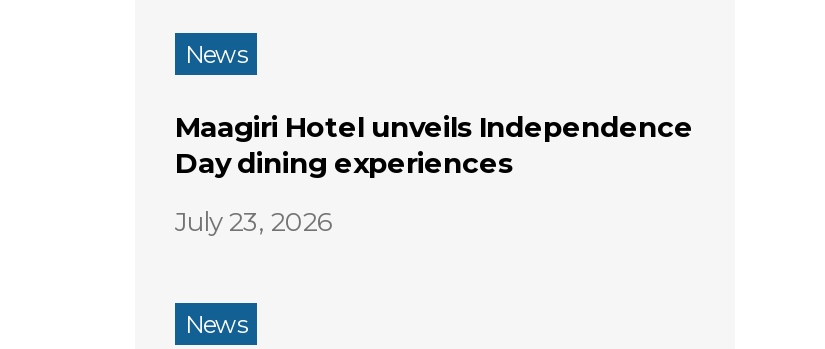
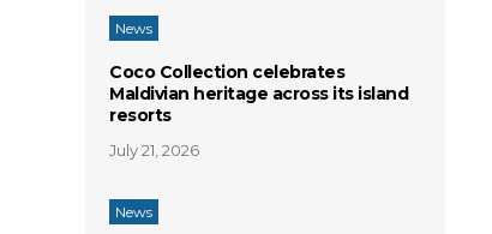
[175,109,693,181] Maagiri Hotel unveils Independence | Day dining experiences -> [109,61,408,126] Coco Collection celebrates | Maldivian heritage across its island | resorts
[175,205,333,237] July 23, 2026 -> [109,141,199,160] July 21, 2026

